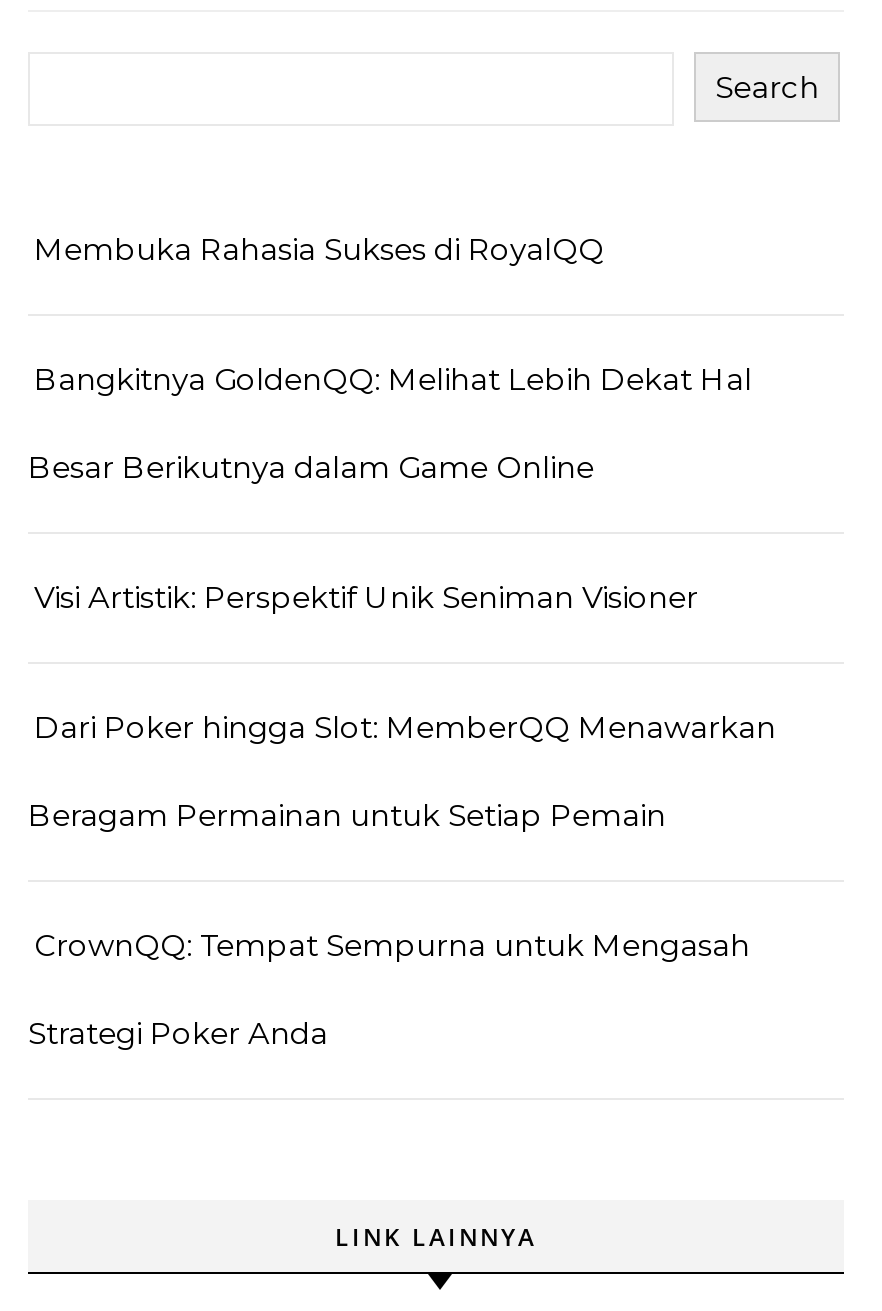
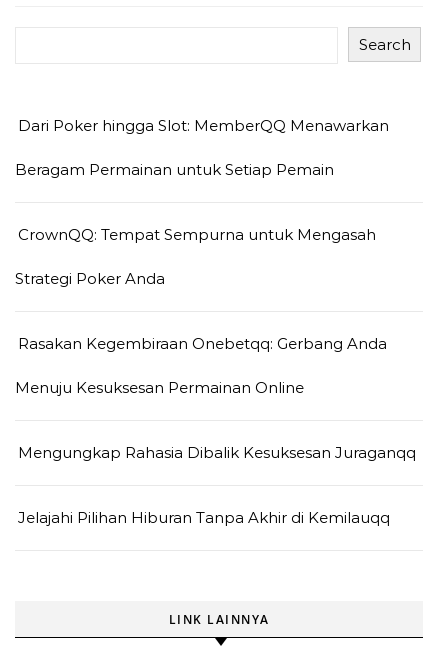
[28,230,752,616] Membuka Rahasia Sukses di RoyalQQ | Bangkitnya GoldenQQ: Melihat Lebih Dekat Hal | Besar Berikutnya dalam Game Online | Visi Artistik: Perspektif Unik Seniman Visioner -> none
moved [28,708,776,1052] -> [15,116,389,288]: Dari Poker hingga Slot: MemberQQ Menawarkan | Beragam Permainan untuk Setiap Pemain | CrownQQ: Tempat Sempurna untuk Mengasah | Strategi Poker Anda
none -> [15,334,416,527] Rasakan Kegembiraan Onebetqq: Gerbang Anda | Menuju Kesuksesan Permainan Online | Mengungkap Rahasia Dibalik Kesuksesan Juraganqq | Jelajahi Pilihan Hiburan Tanpa Akhir di Kemilauqq

